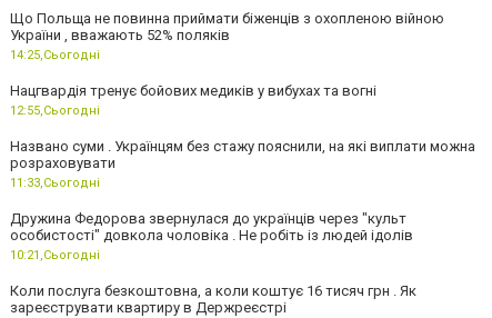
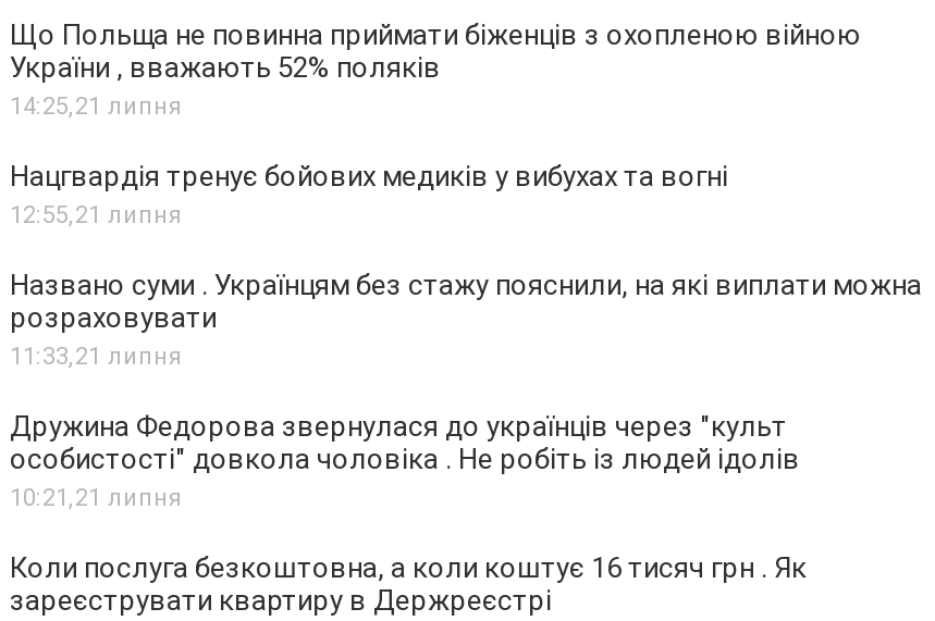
[10,48,100,62] 14:25,Сьогодні -> [10,92,182,121] 14:25,21 липня
[10,103,100,118] 12:55,Сьогодні -> [10,201,182,229] 12:55,21 липня
[10,176,100,190] 11:33,Сьогодні -> [10,343,182,371] 11:33,21 липня
[10,248,100,262] 10:21, Сьогодні -> [10,484,182,512] 10:21, 21 липня

